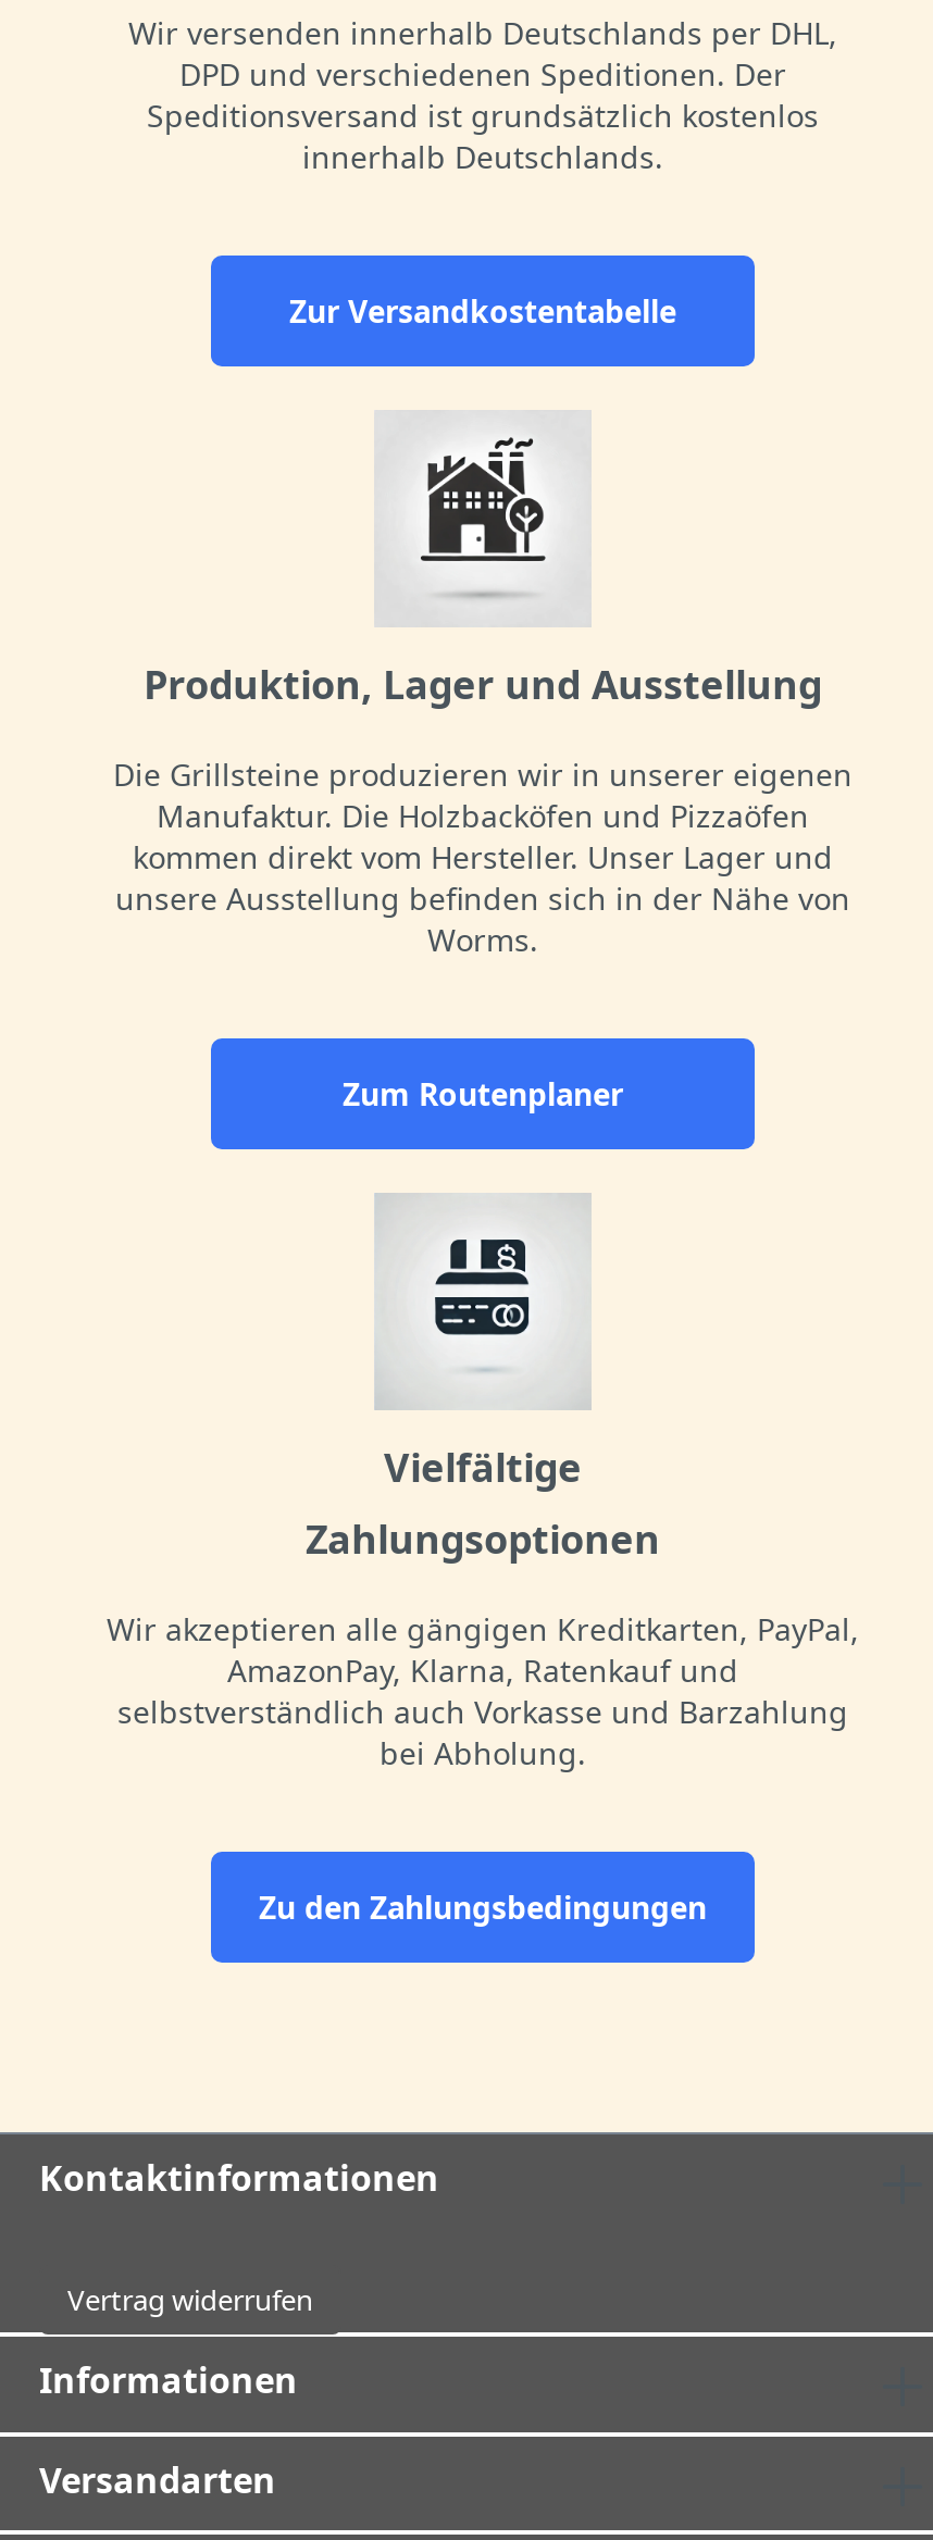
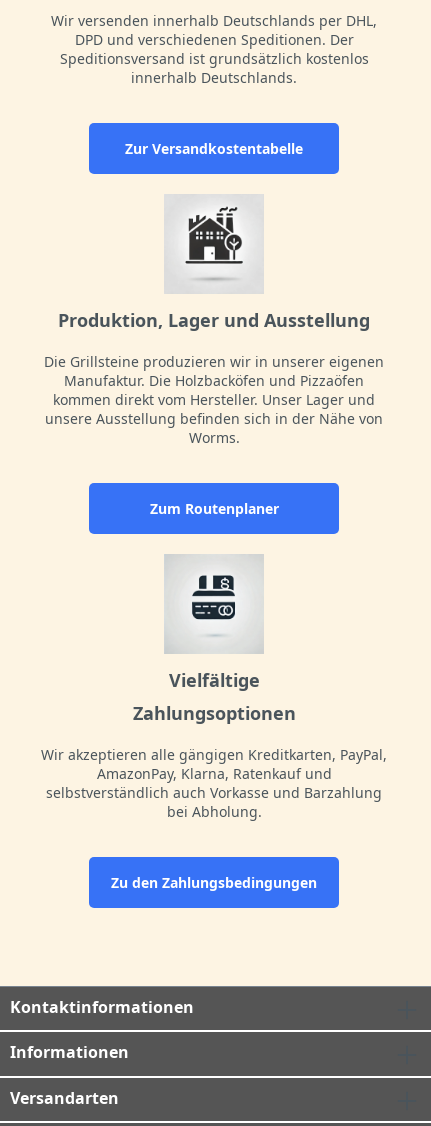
[67,2279,313,2318] Vertrag widerrufen -> none

